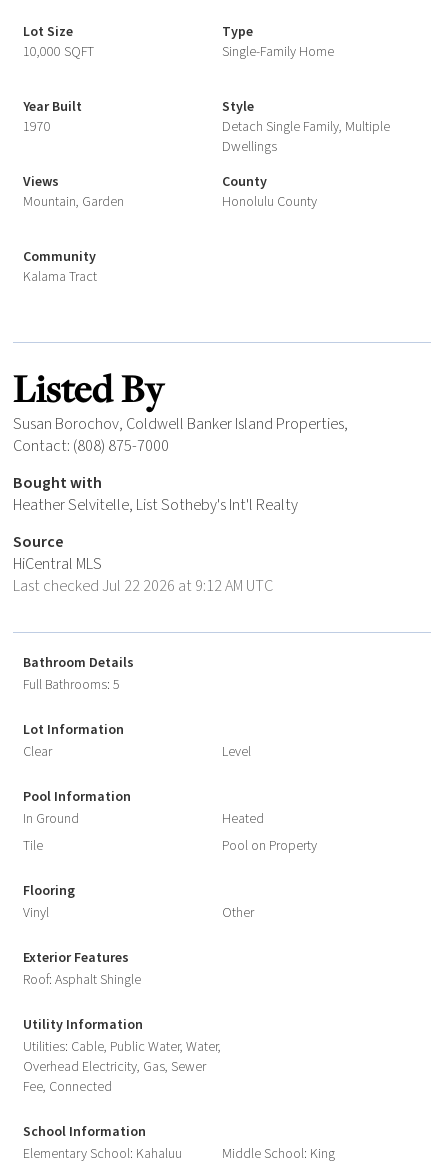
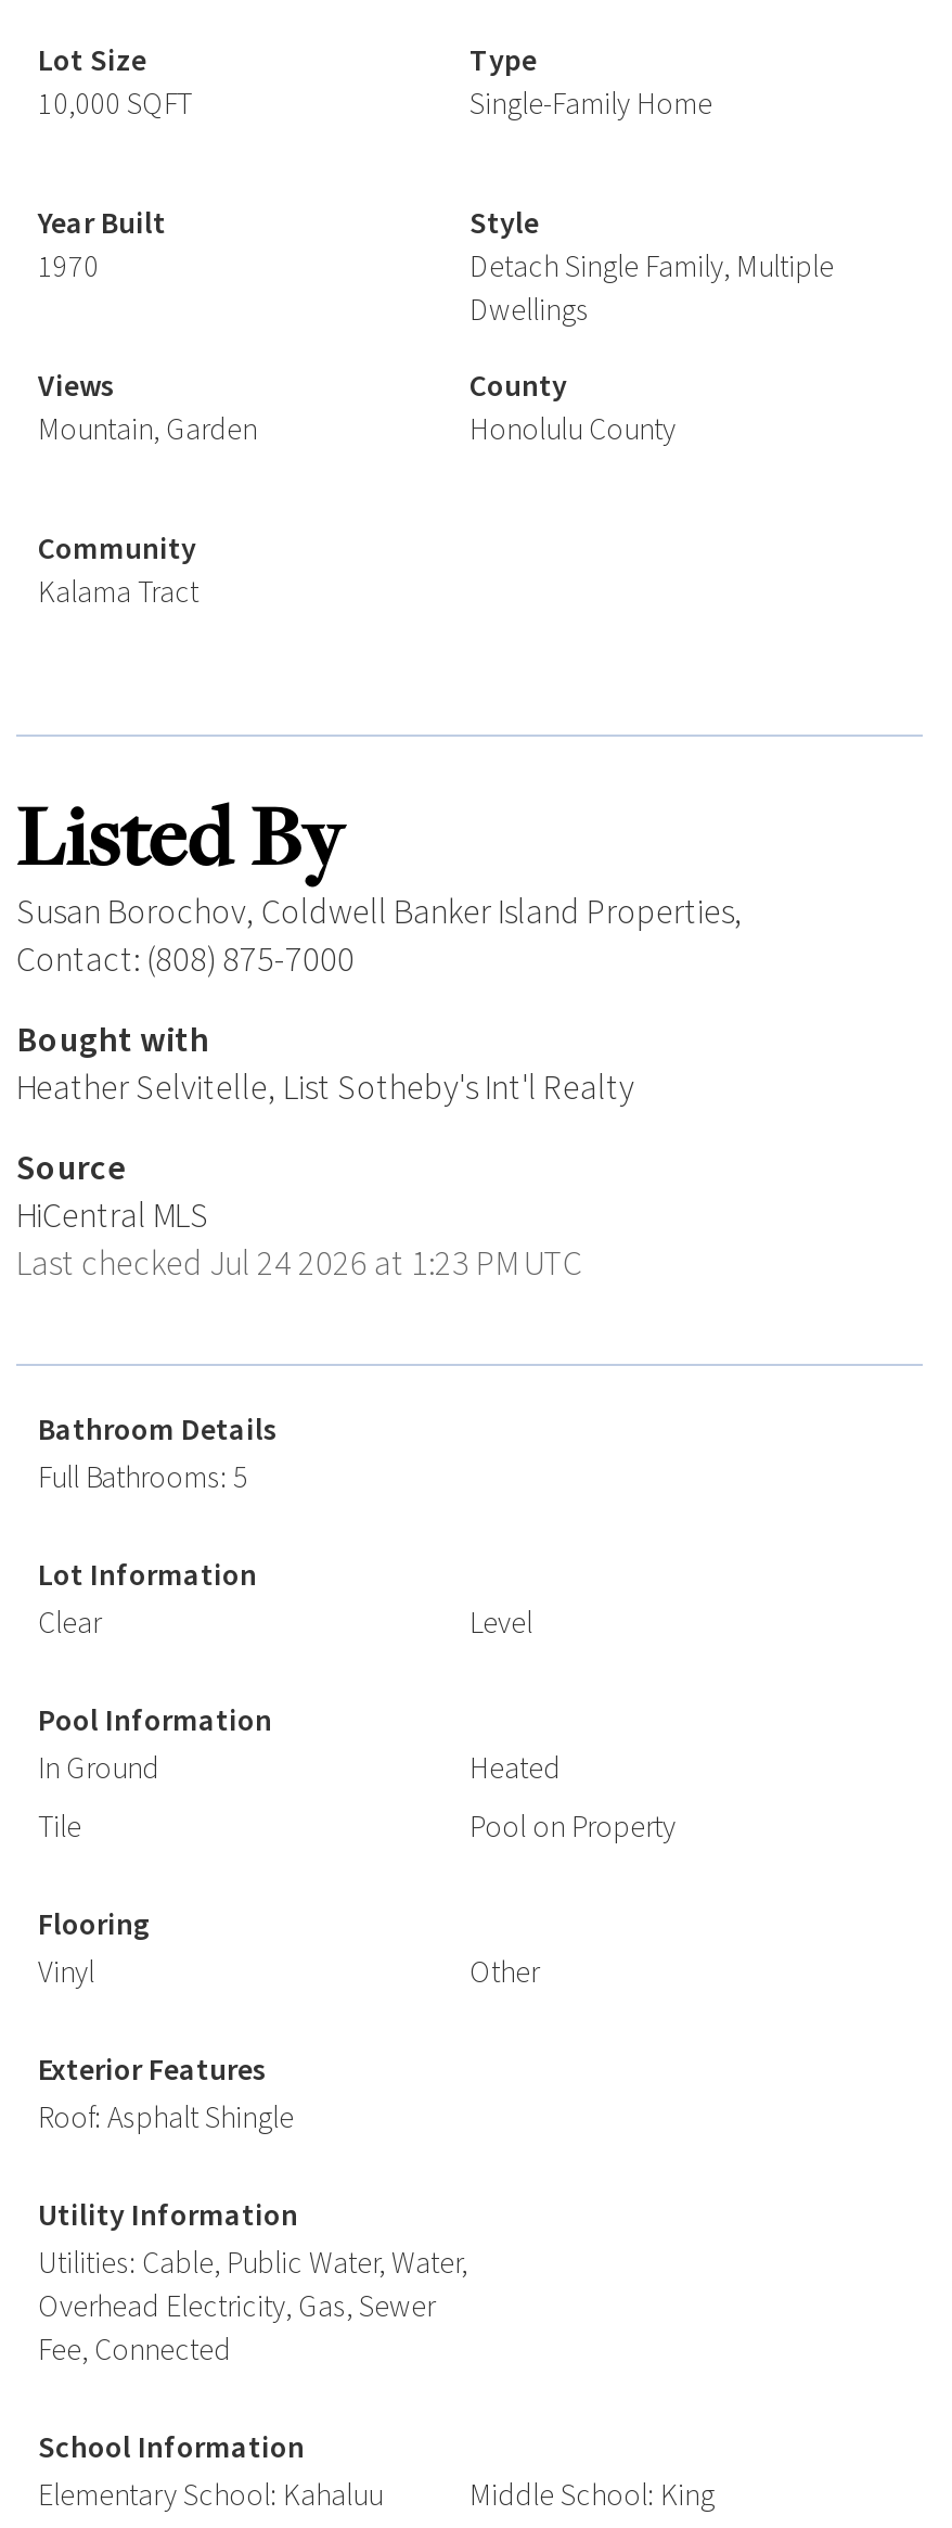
[13,575,273,597] Last checked Jul 22 2026 at 9:12 AM UTC -> [16,1240,582,1288] Last checked Jul 24 2026 at 1:23 PM UTC

